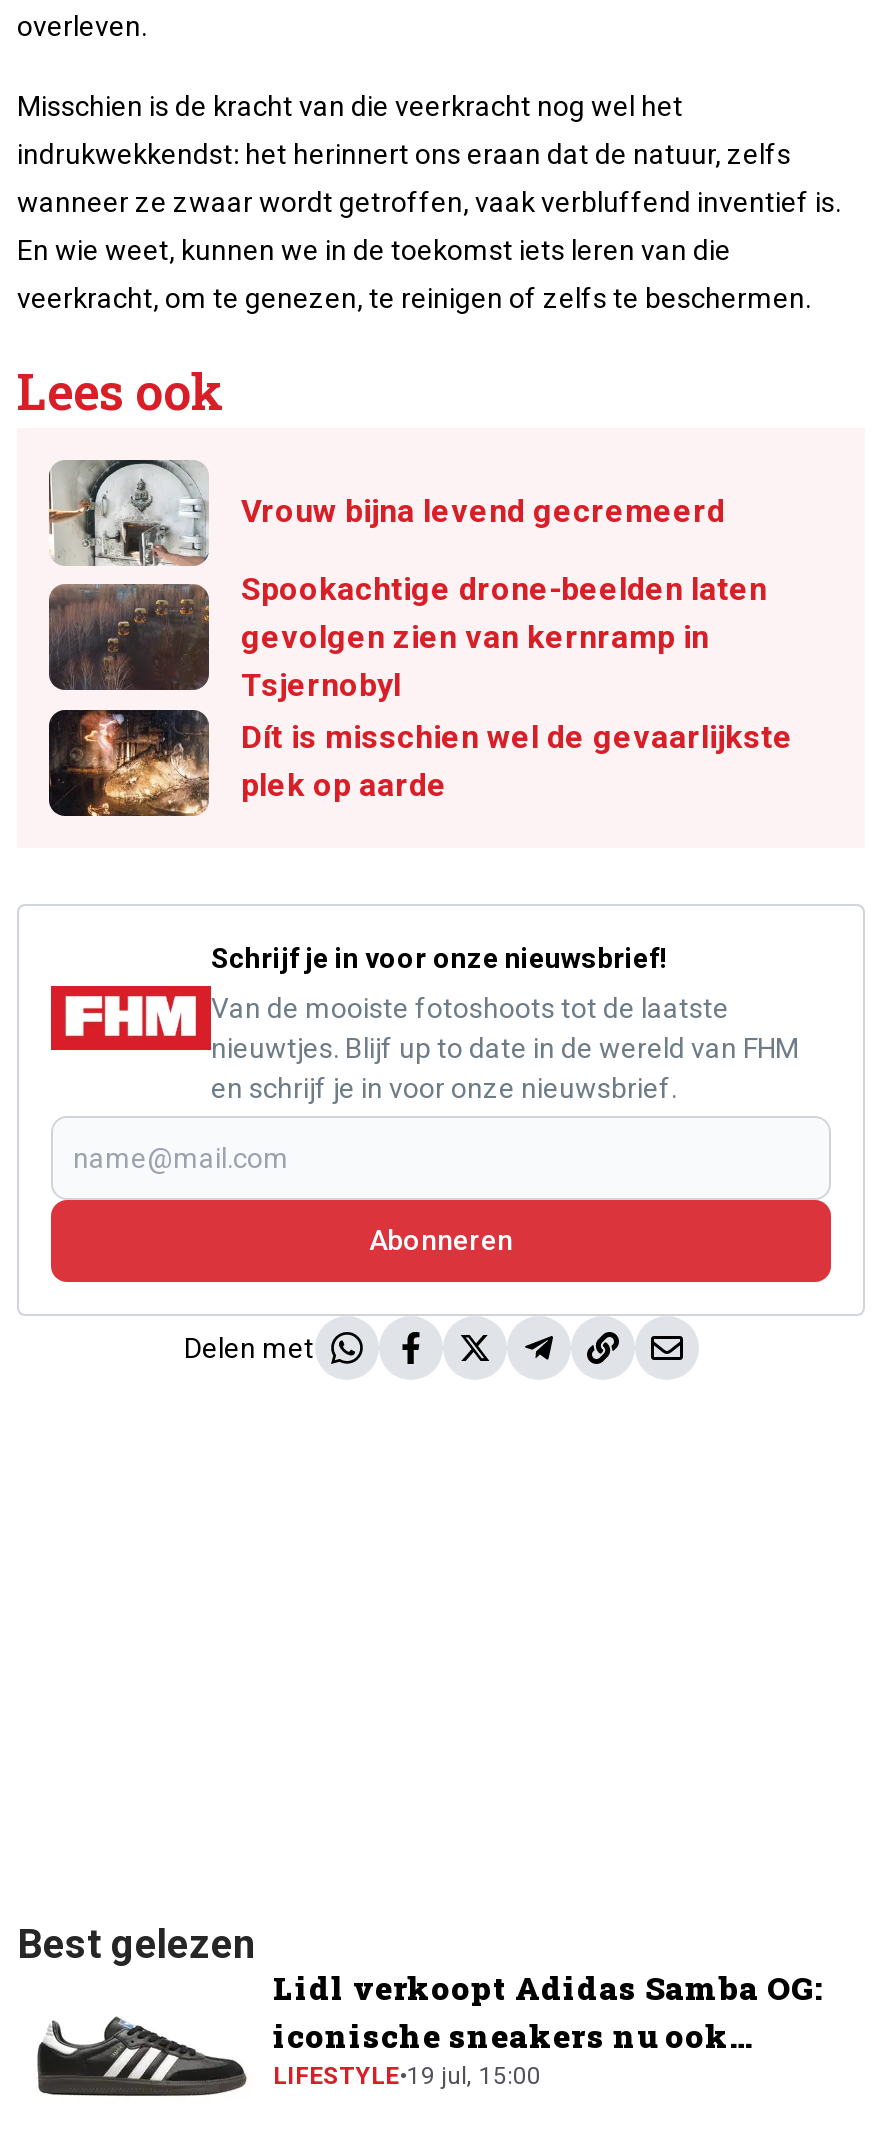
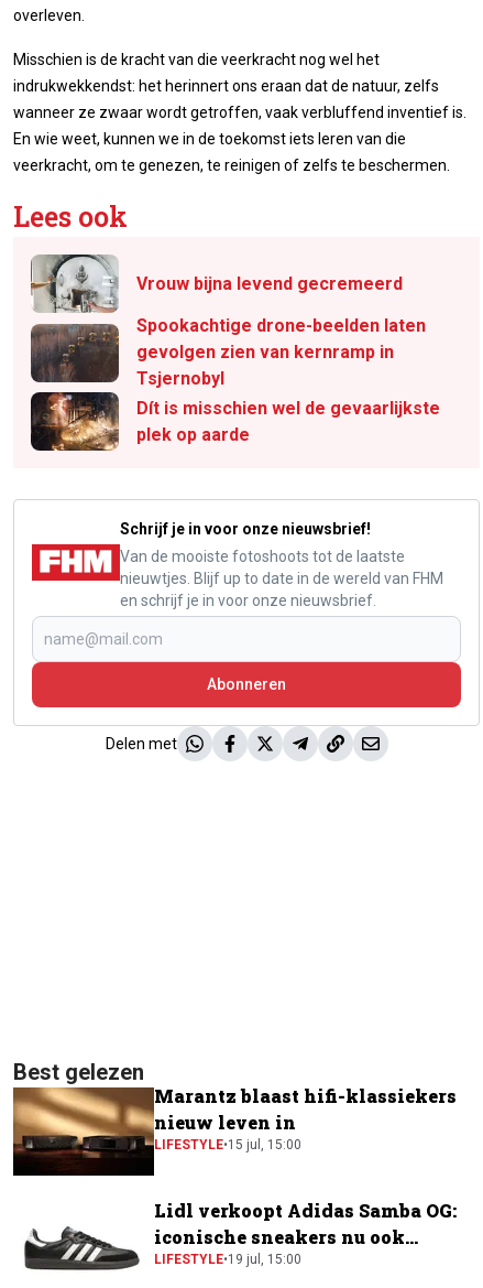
none -> [12,1084,457,1177] [image] | Marantz blaast hifi-klassiekers | nieuw leven in | LIFESTYLE•15 jul, 15:00

